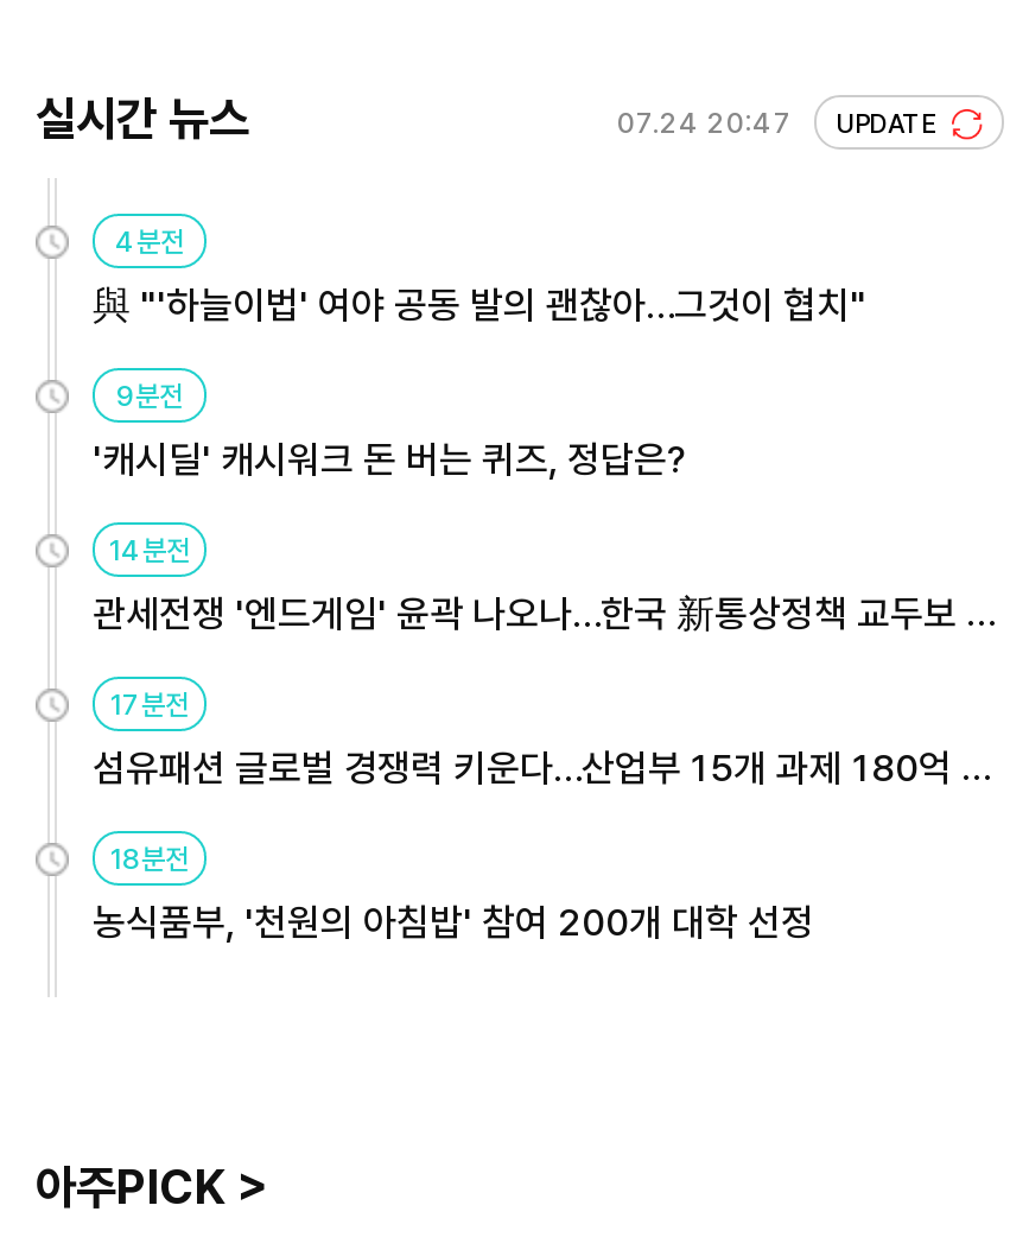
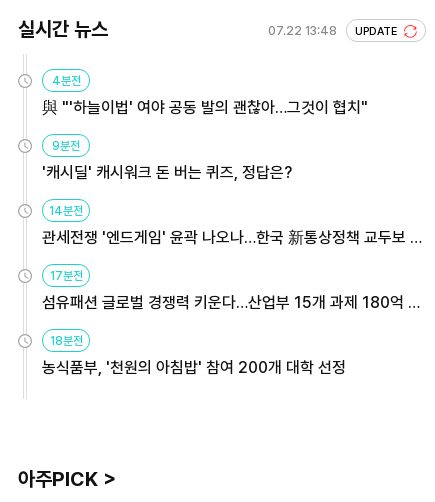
[617,106,942,139] 07.24 20:47 UPDATE -> [268,24,400,38] 07.22 13:48 UPDATE

